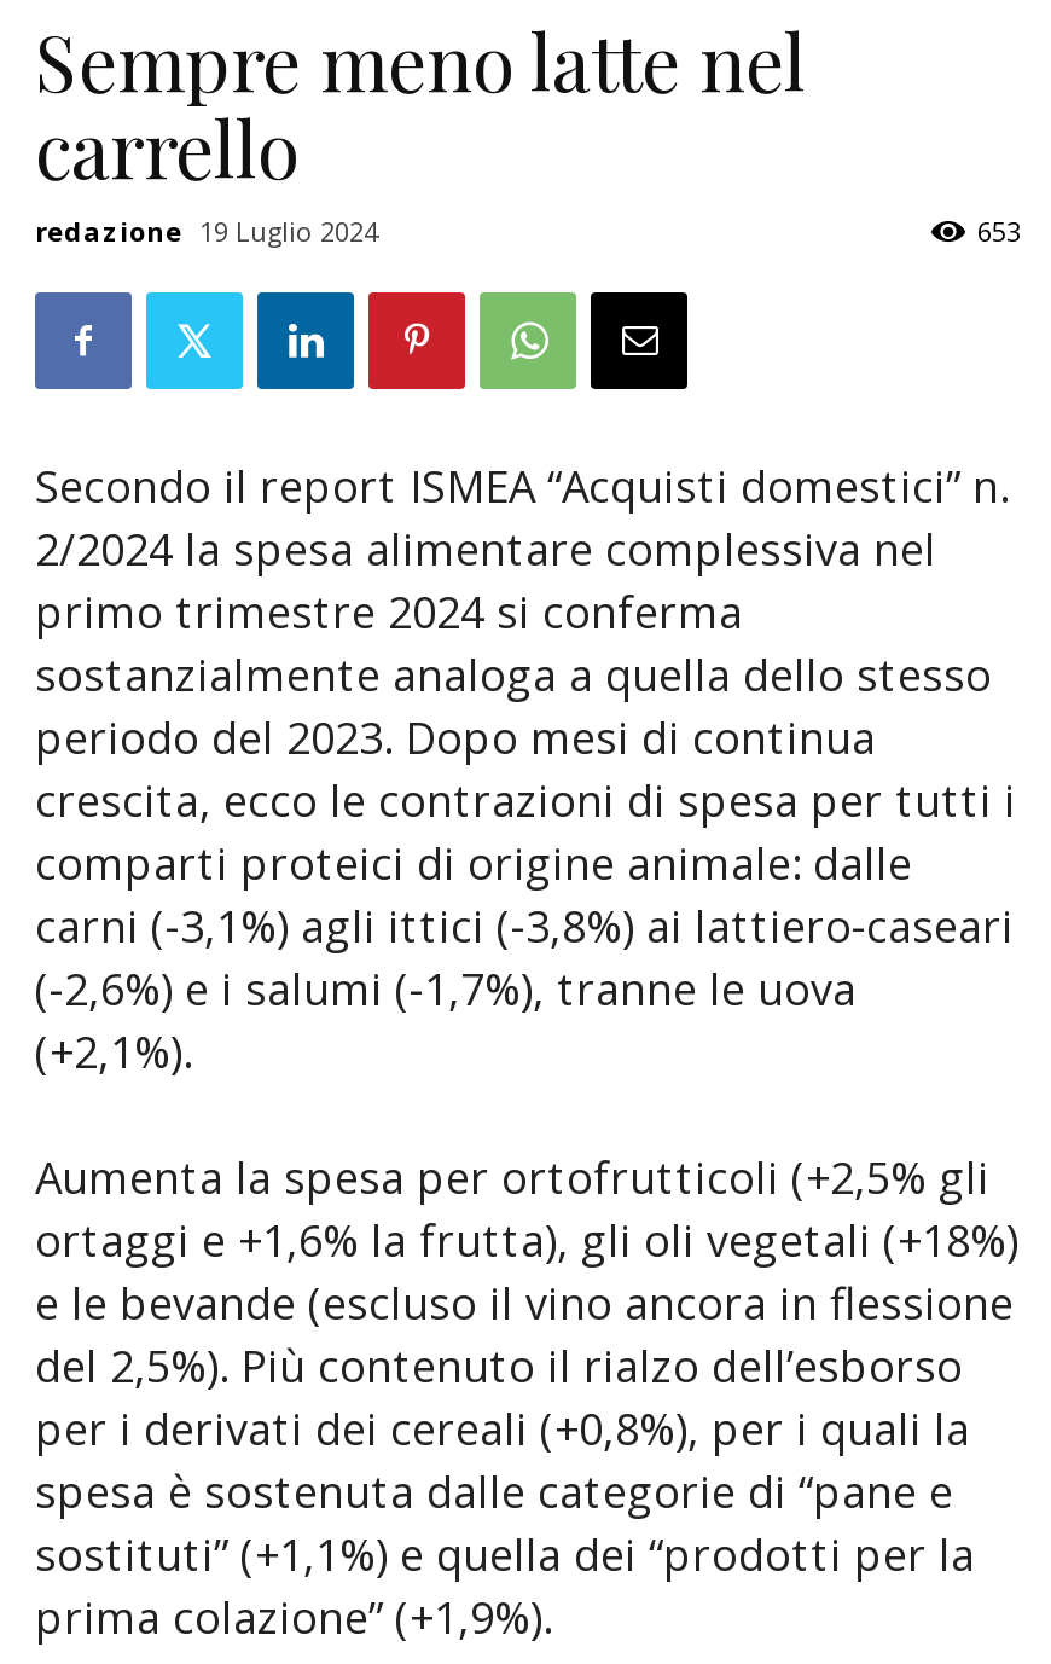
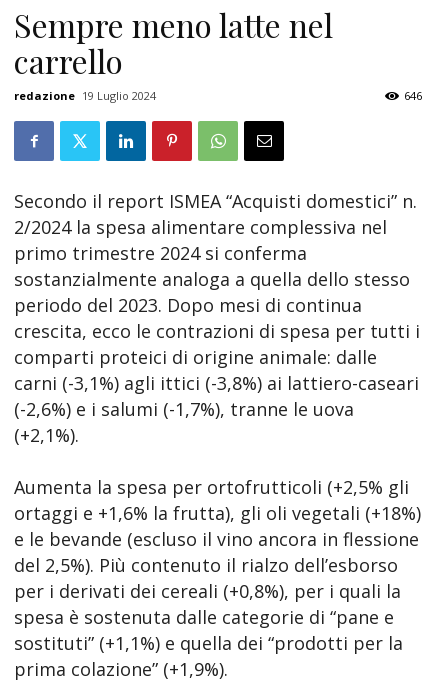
[977,213,1021,249] 653 -> [404,88,422,103] 646

